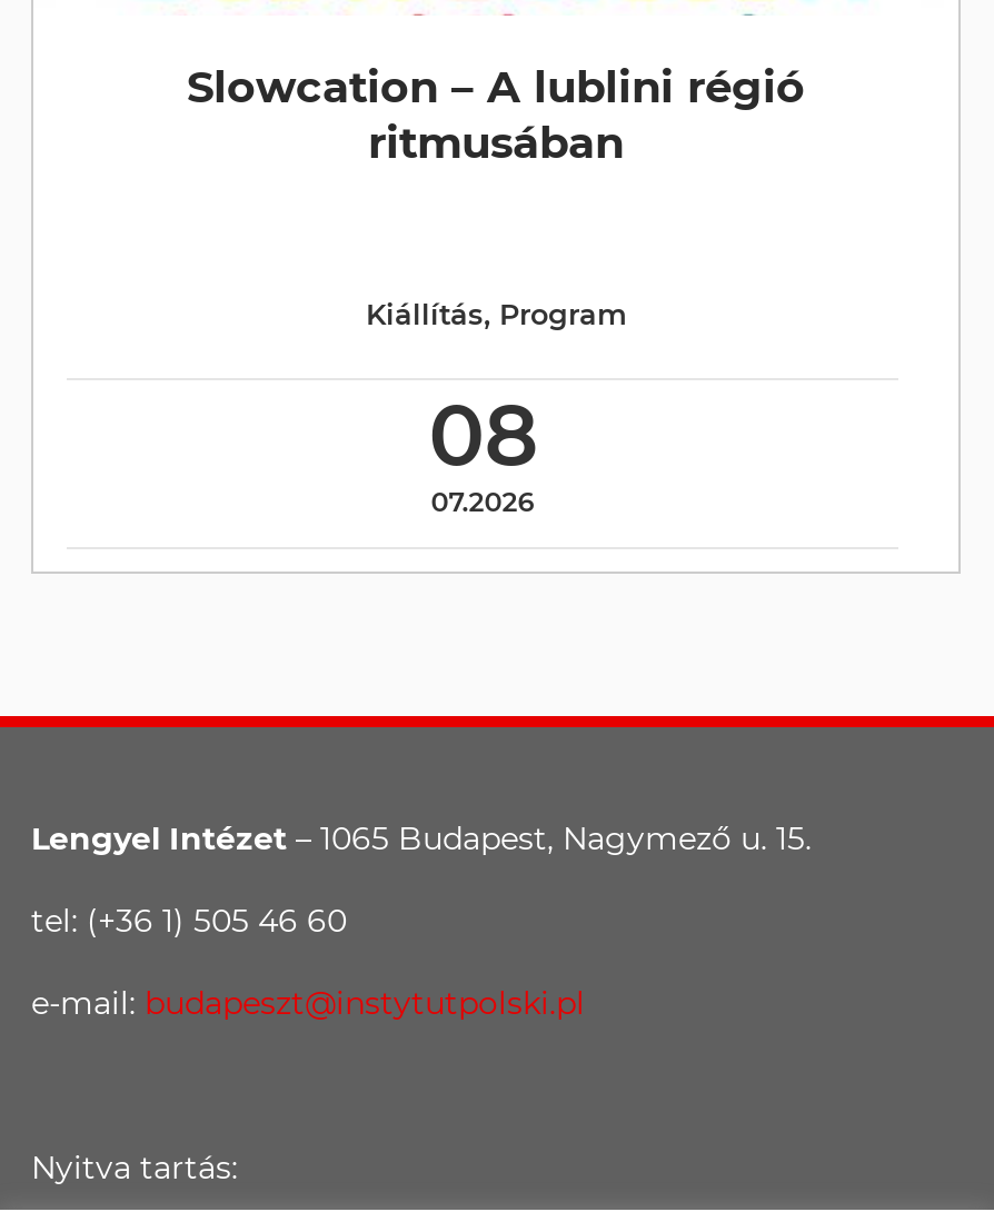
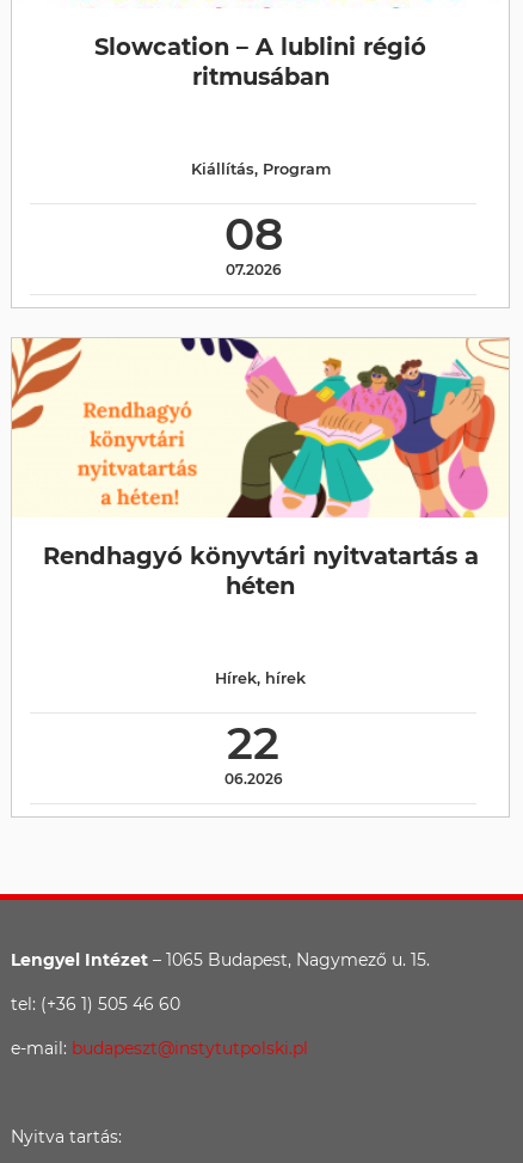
none -> [11,337,510,788] [image] | Rendhagyó könyvtári nyitvatartás a | héten | 22 | 06.2026
none -> [215,669,306,687] Hírek, hírek

